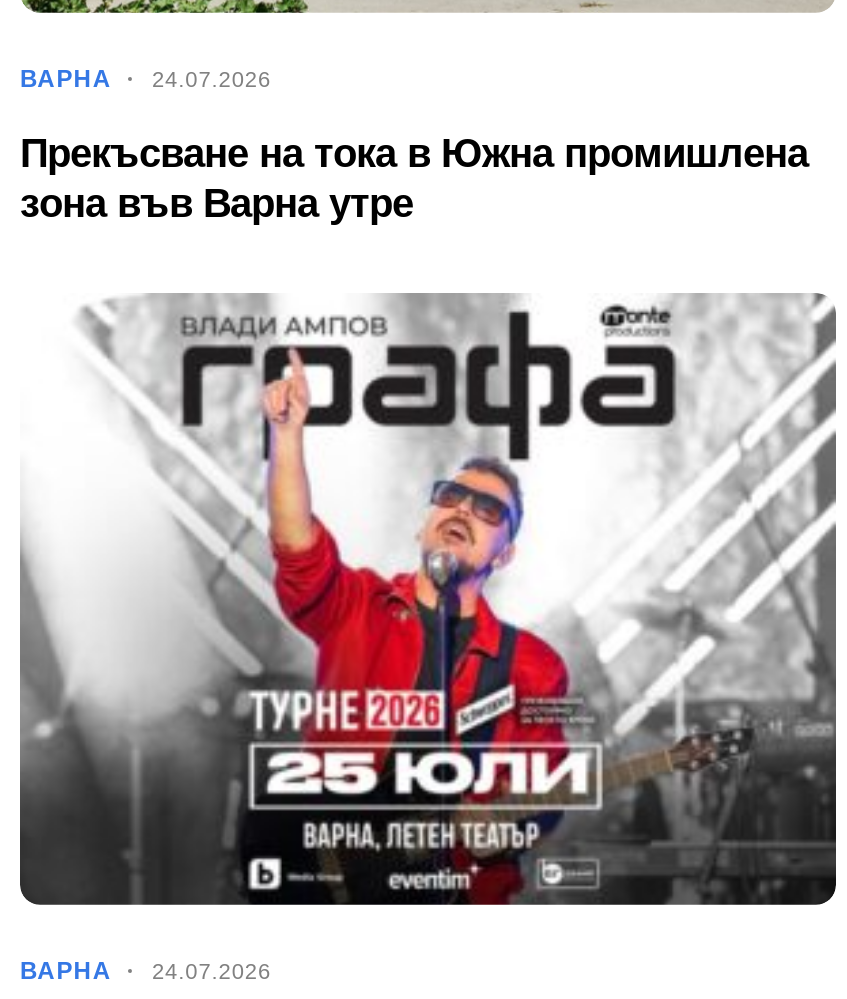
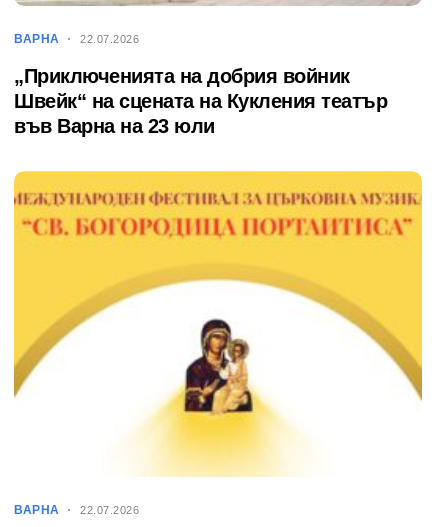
[20,64,271,92] ВАРНА 24.07.2026 -> [14,32,139,46] ВАРНА 22.07.2026
[20,130,808,224] Прекъсване на тока в Южна промишлена | зона във Варна утре -> [14,65,387,137] „Приключенията на добрия войник | Швейк“ на сцената на Кукления театър | във Варна на 23 юли
[18,292,838,984] [image] | ВАРНА 24.07.2026 -> [13,170,423,517] [image] | ВАРНА 22.07.2026

